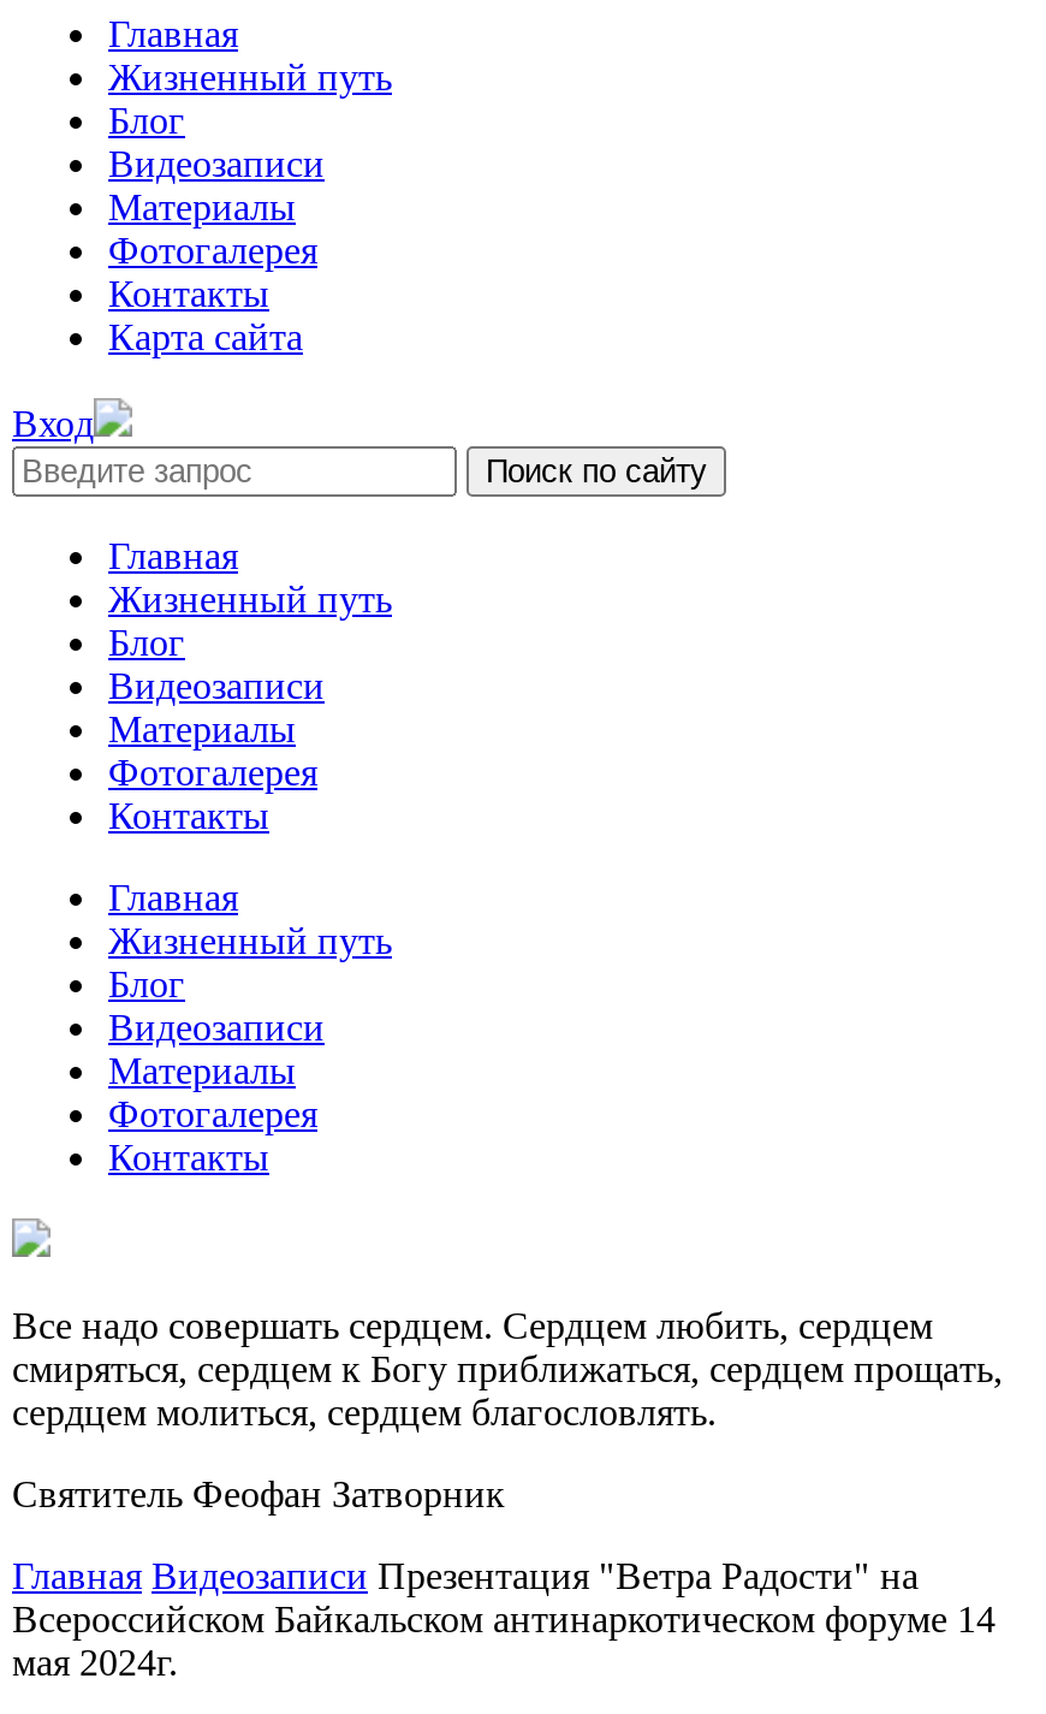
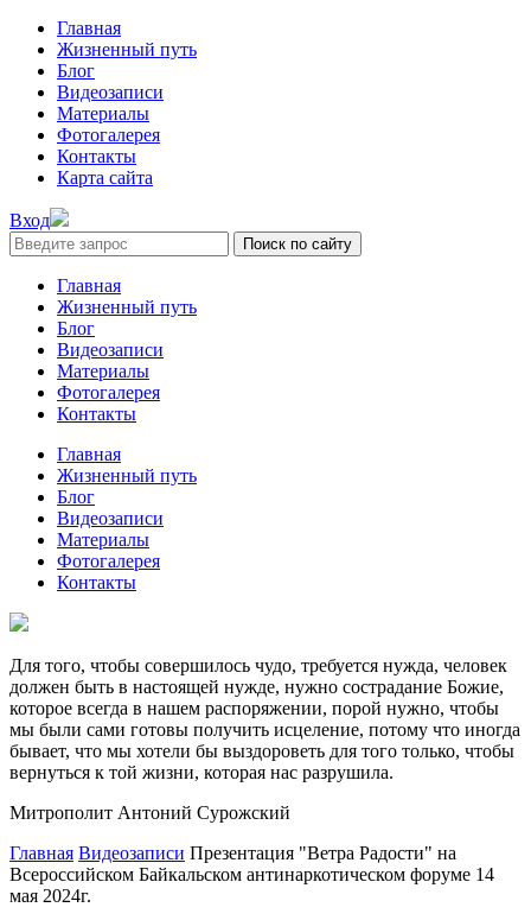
[12,1304,1003,1431] Все надо совершать сердцем. Сердцем любить, сердцем | смиряться, сердцем к Богу приближаться, сердцем прощать, | сердцем молиться, сердцем благословлять. -> [9,655,520,782] Для того, чтобы совершилось чудо, требуется нужда, человек | должен быть в настоящей нужде, нужно сострадание Божие, | которое всегда в нашем распоряжении, порой нужно, чтобы | мы были сами готовы получить исцеление, потому что иногда | бывает, что мы хотели бы выздороветь для того только, чтобы | вернуться к той жизни, которая нас разрушила.
[12,1472,505,1513] Святитель Феофан Затворник -> [9,802,290,822] Митрополит Антоний Сурожский

